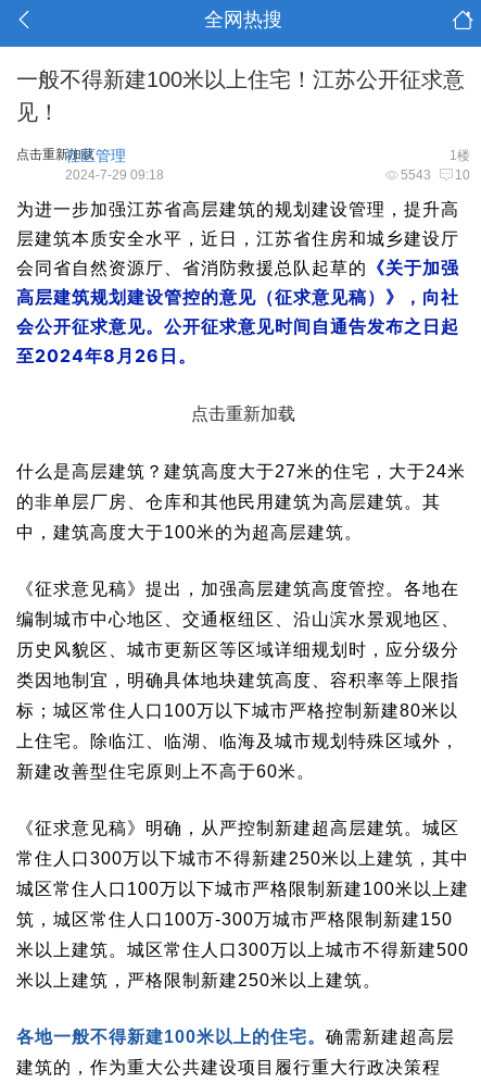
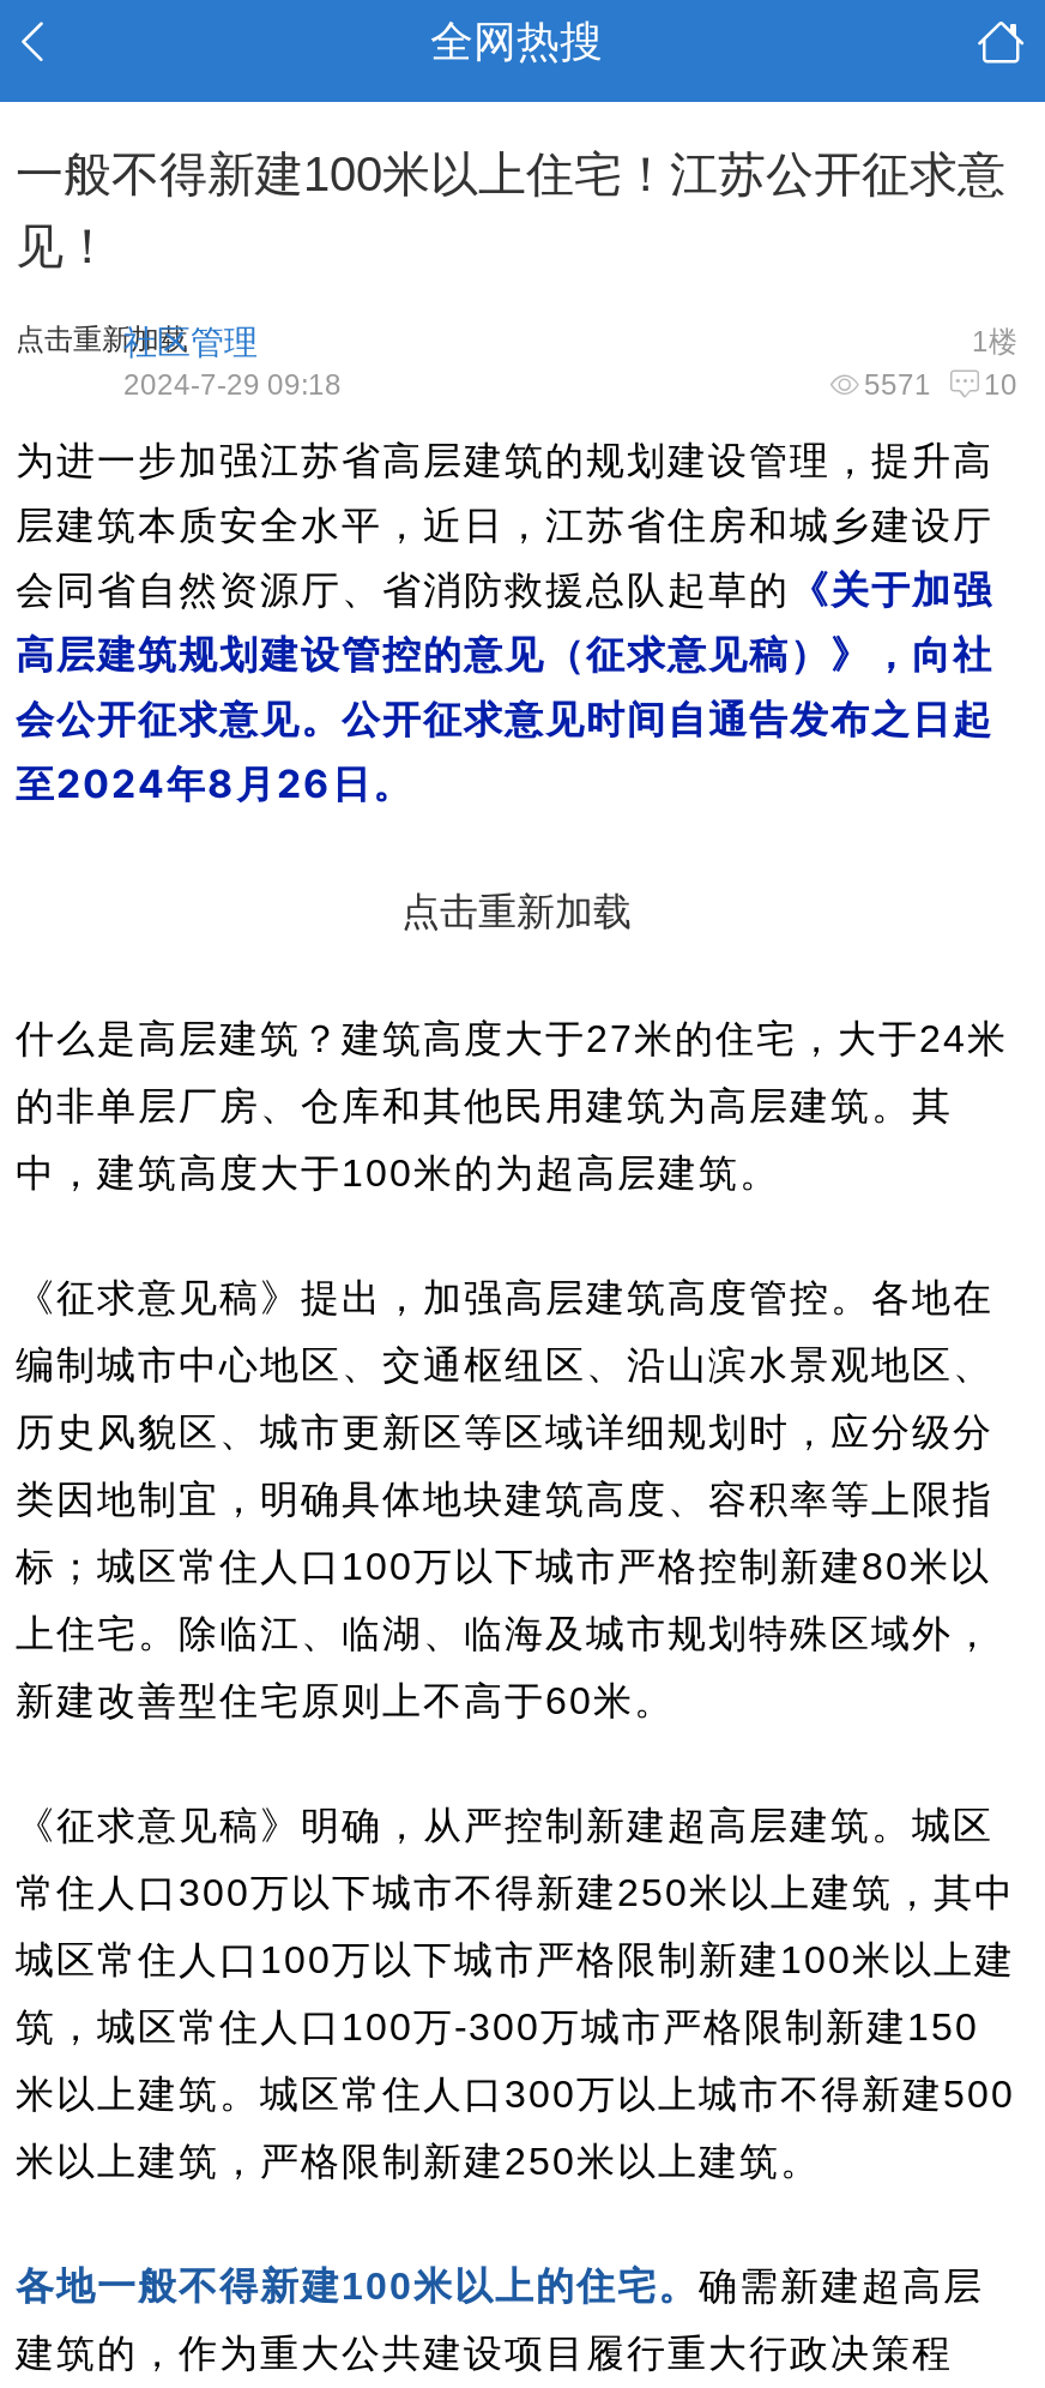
[401,167,470,183] 5543 10 -> [864,368,1017,402] 5571 10

